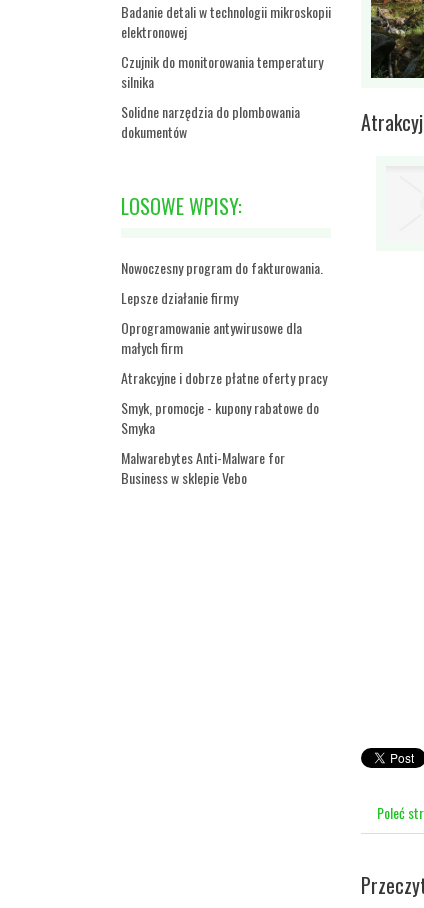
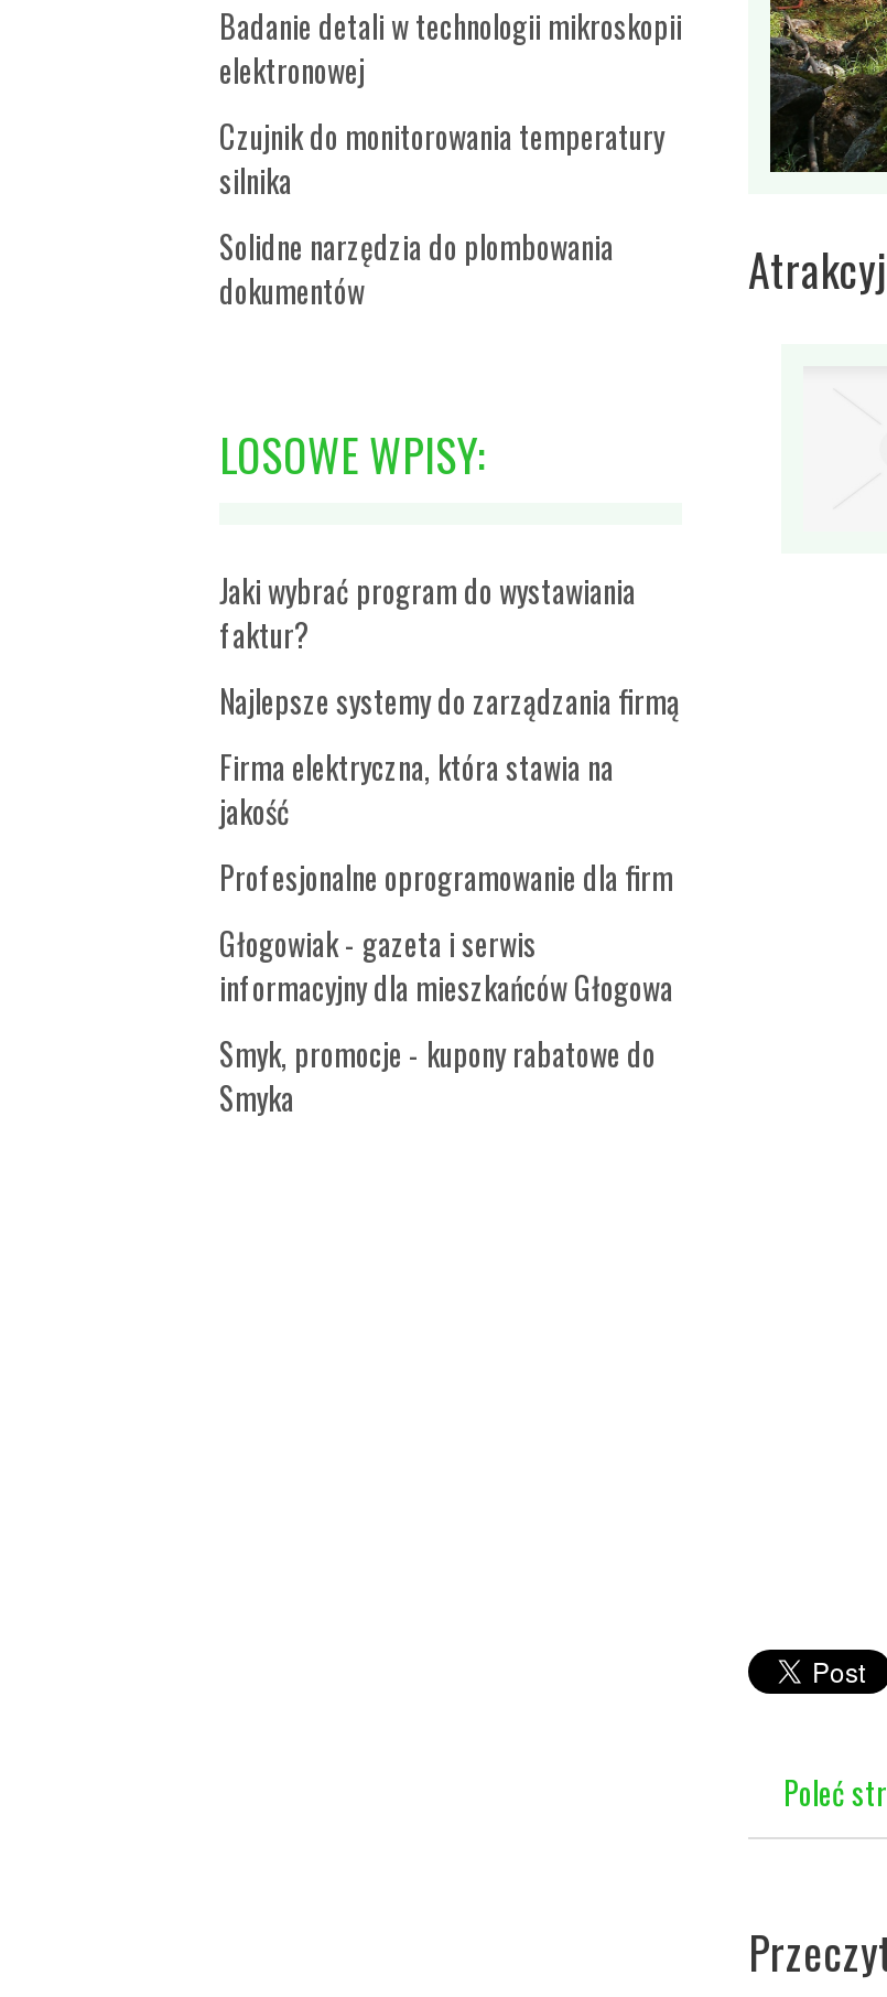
[121,257,327,388] Nowoczesny program do fakturowania. | Lepsze działanie firmy | Oprogramowanie antywirusowe dla | małych firm | Atrakcyjne i dobrze płatne oferty pracy -> [219,567,680,1010] Jaki wybrać program do wystawiania | faktur? | Najlepsze systemy do zarządzania firmą | Firma elektryczna, która stawia na | jakość | Profesjonalne oprogramowanie dla firm | Głogowiak - gazeta i serwis | informacyjny dla mieszkańców Głogowa
moved [121,397,319,438] -> [219,1030,656,1120]: Smyk, promocje - kupony rabatowe do | Smyka
[121,447,285,488] Malwarebytes Anti-Malware for | Business w sklepie Vebo -> none

